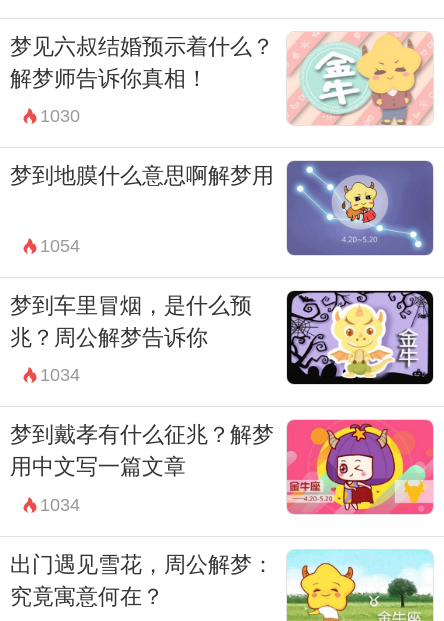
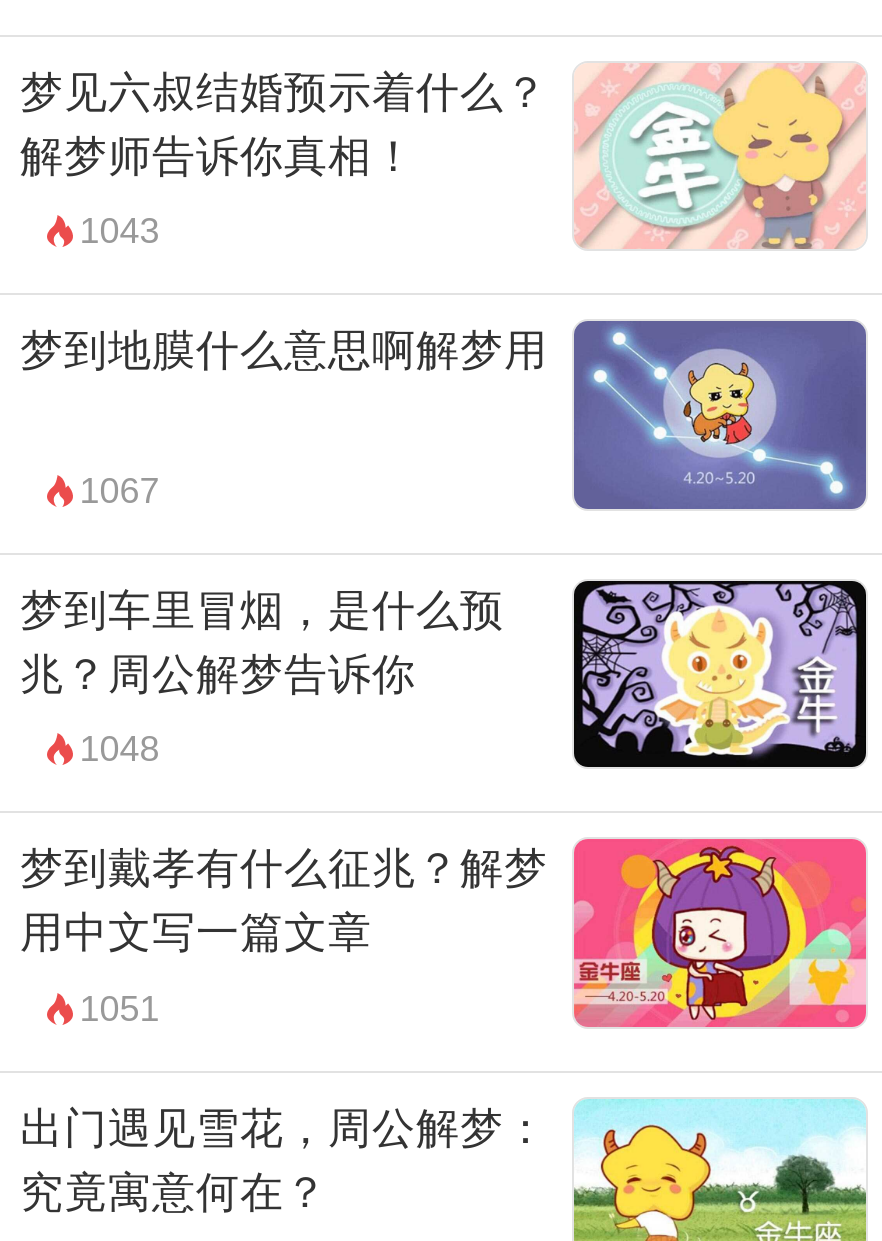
[40,106,80,126] 1030 -> [80,212,160,252] 1043
[40,236,80,256] 1054 -> [80,471,160,511] 1067
[40,365,80,385] 1034 -> [80,729,160,769] 1048
[40,495,80,515] 1034 -> [80,988,160,1028] 1051

